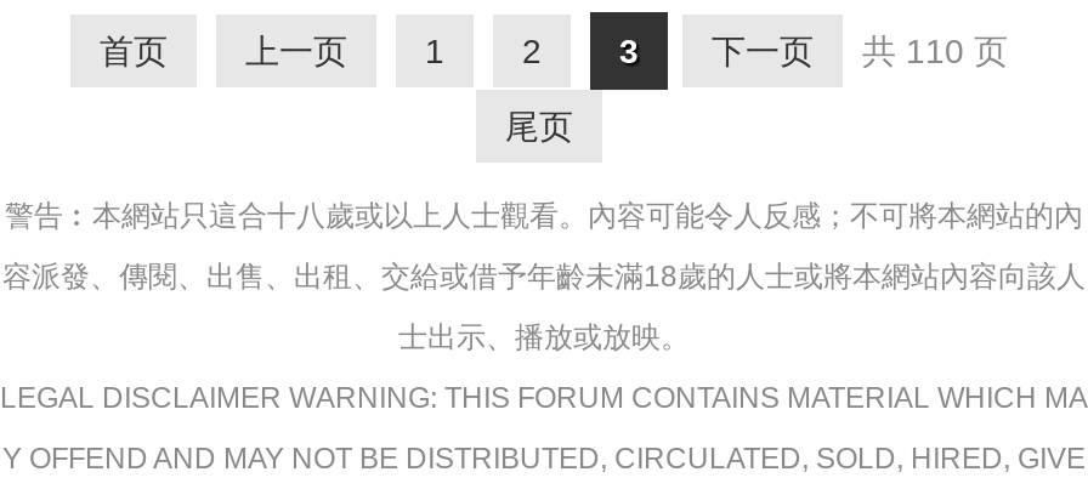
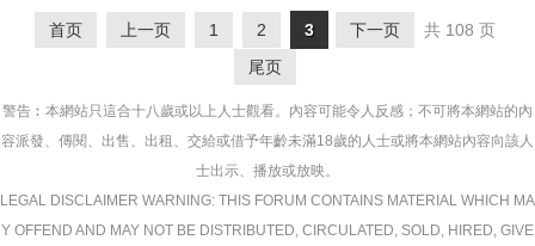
[100,32,1018,70] 首页 上一页 1 2 3 下一页 共 110 页 -> [49,20,500,39] 首页 上一页 1 2 3 下一页 共 108 页

